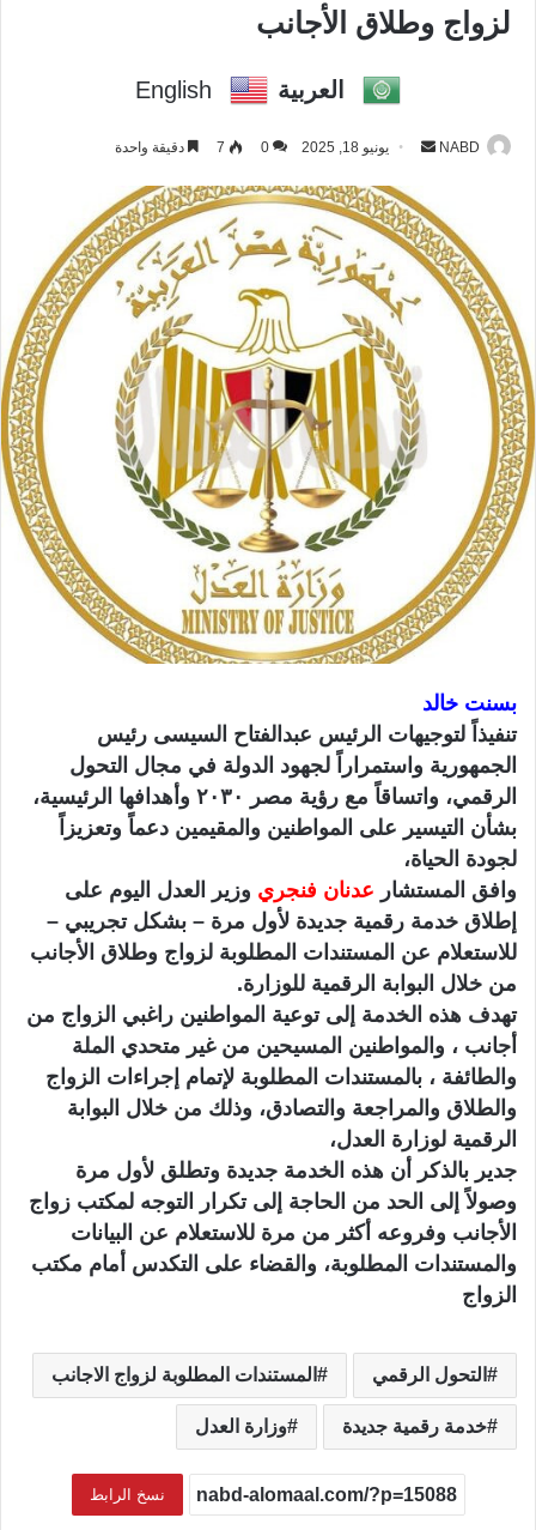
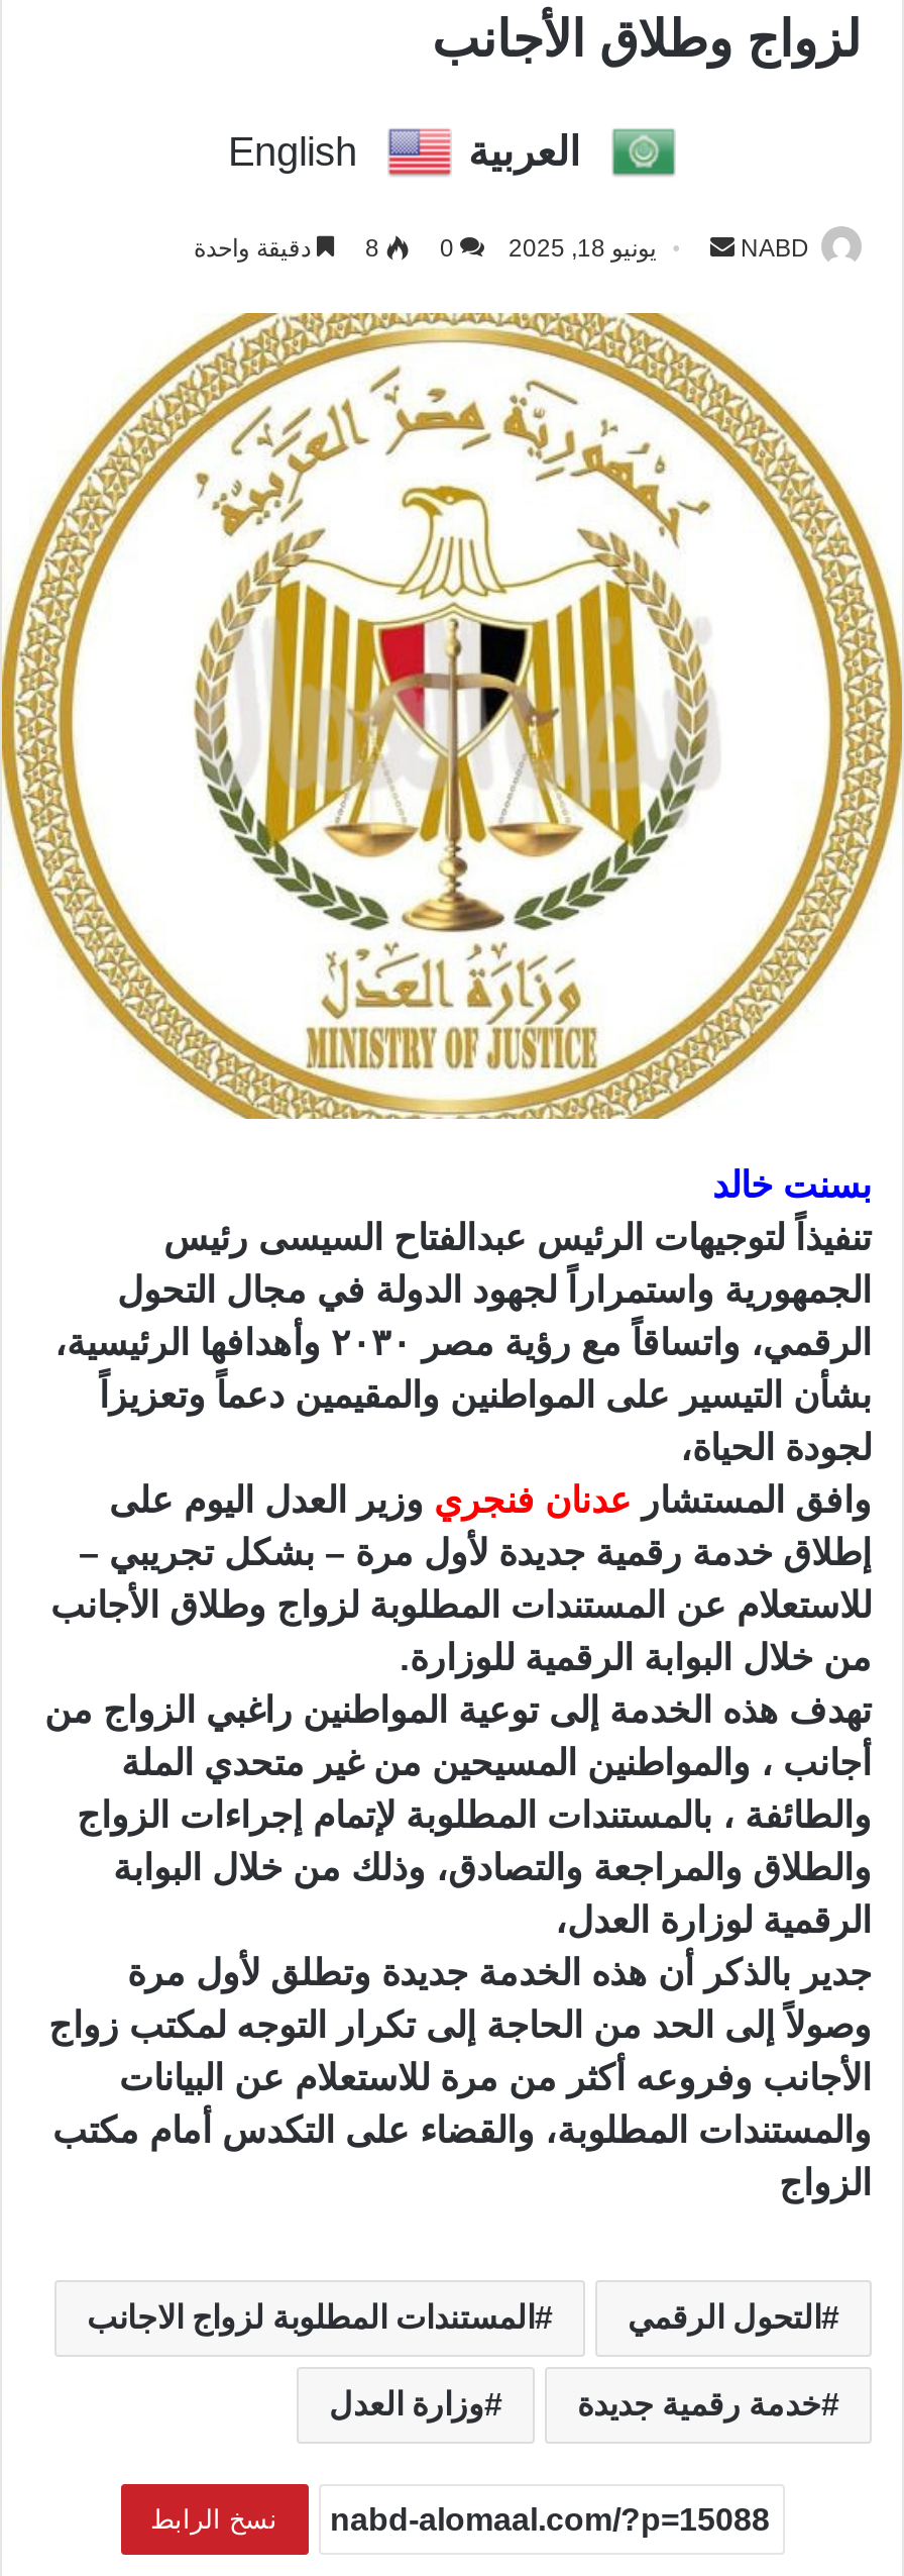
[115,139,225,156] 7 دقيقة واحدة -> [194,235,379,263] 8 دقيقة واحدة

